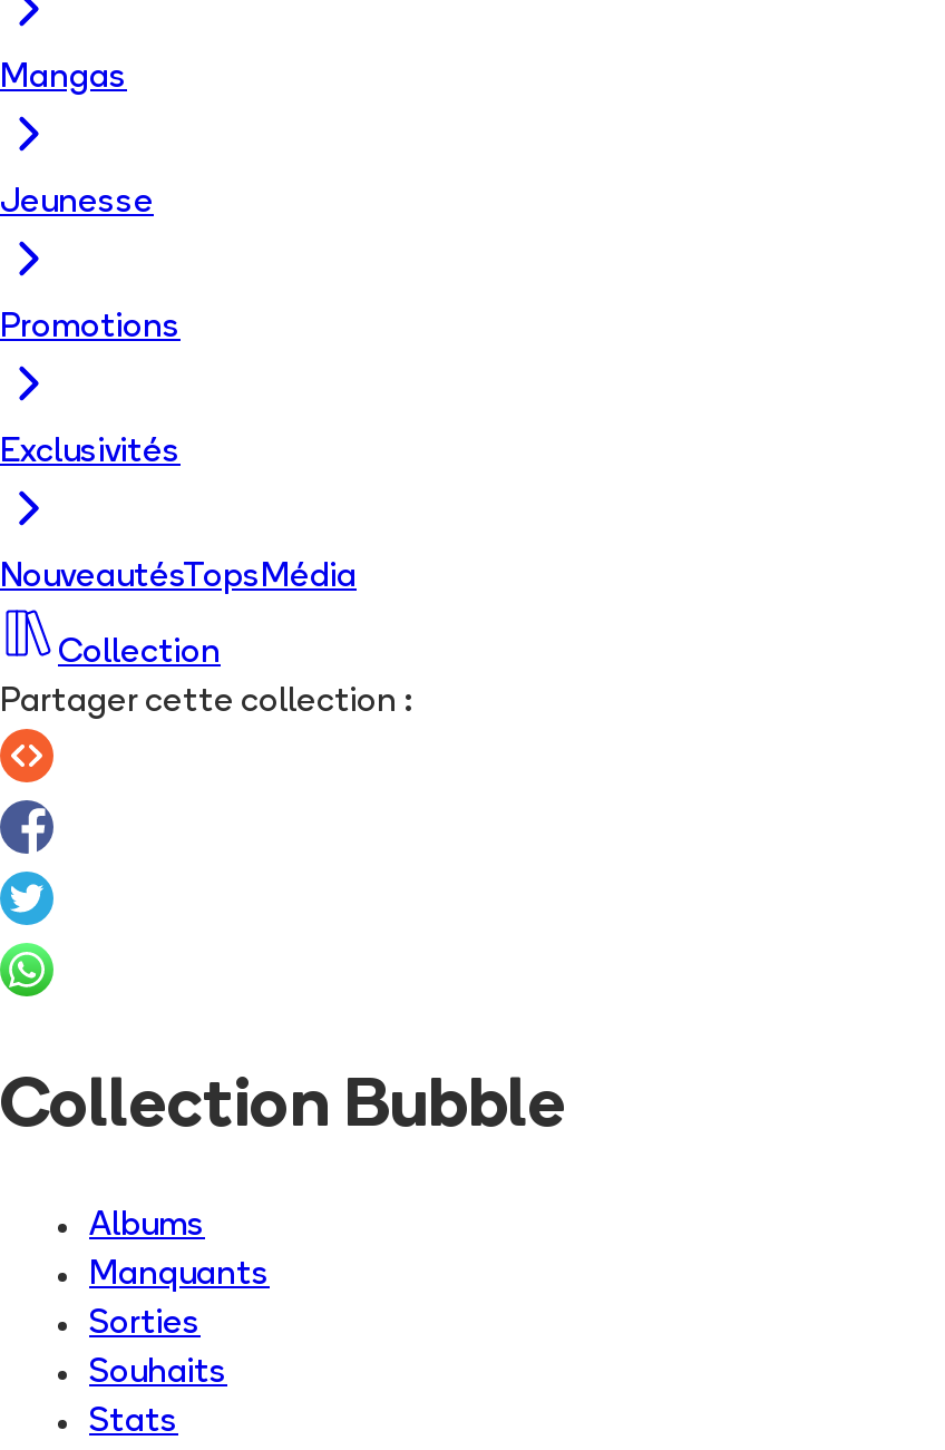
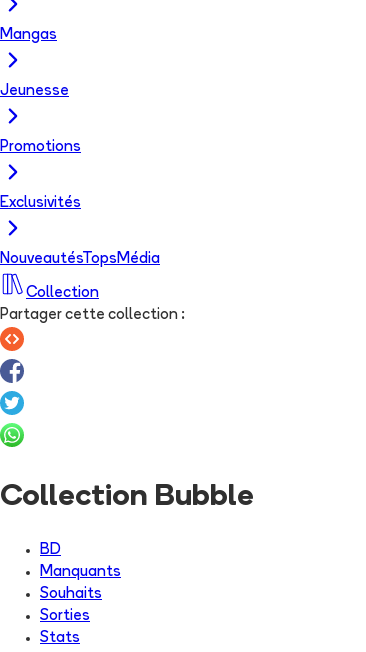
[89,1211,205,1244] Albums -> [40,543,61,558] BD
moved [89,1309,201,1343] -> [40,609,90,624]: Sorties
moved [89,1358,227,1392] -> [40,587,102,602]: Souhaits

